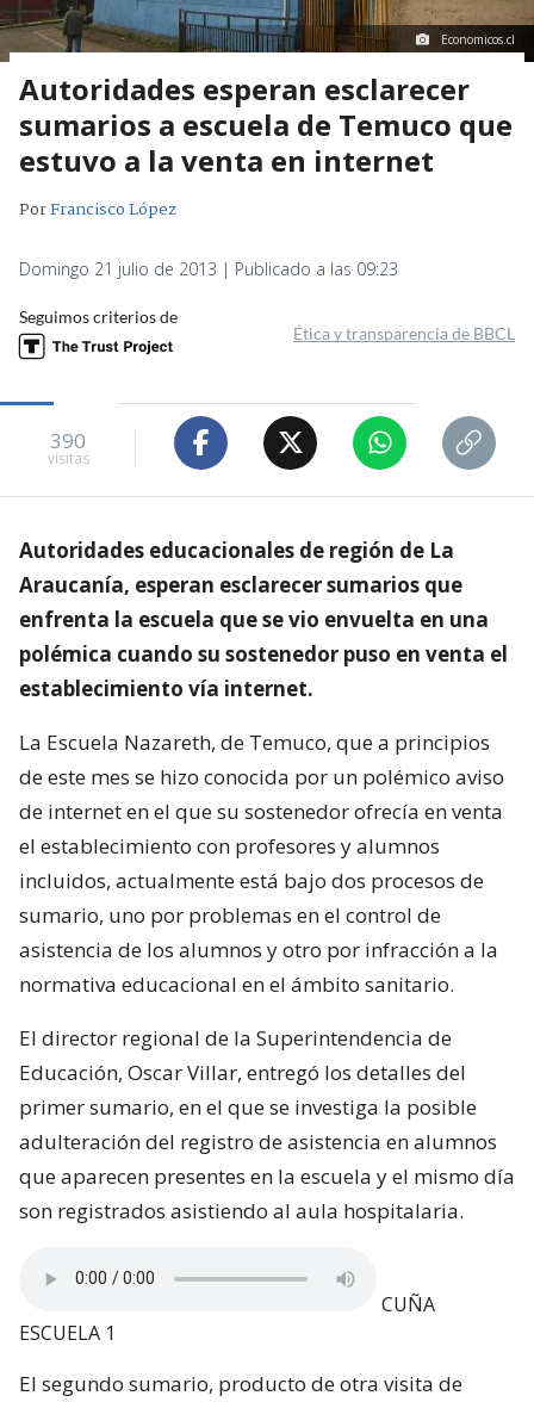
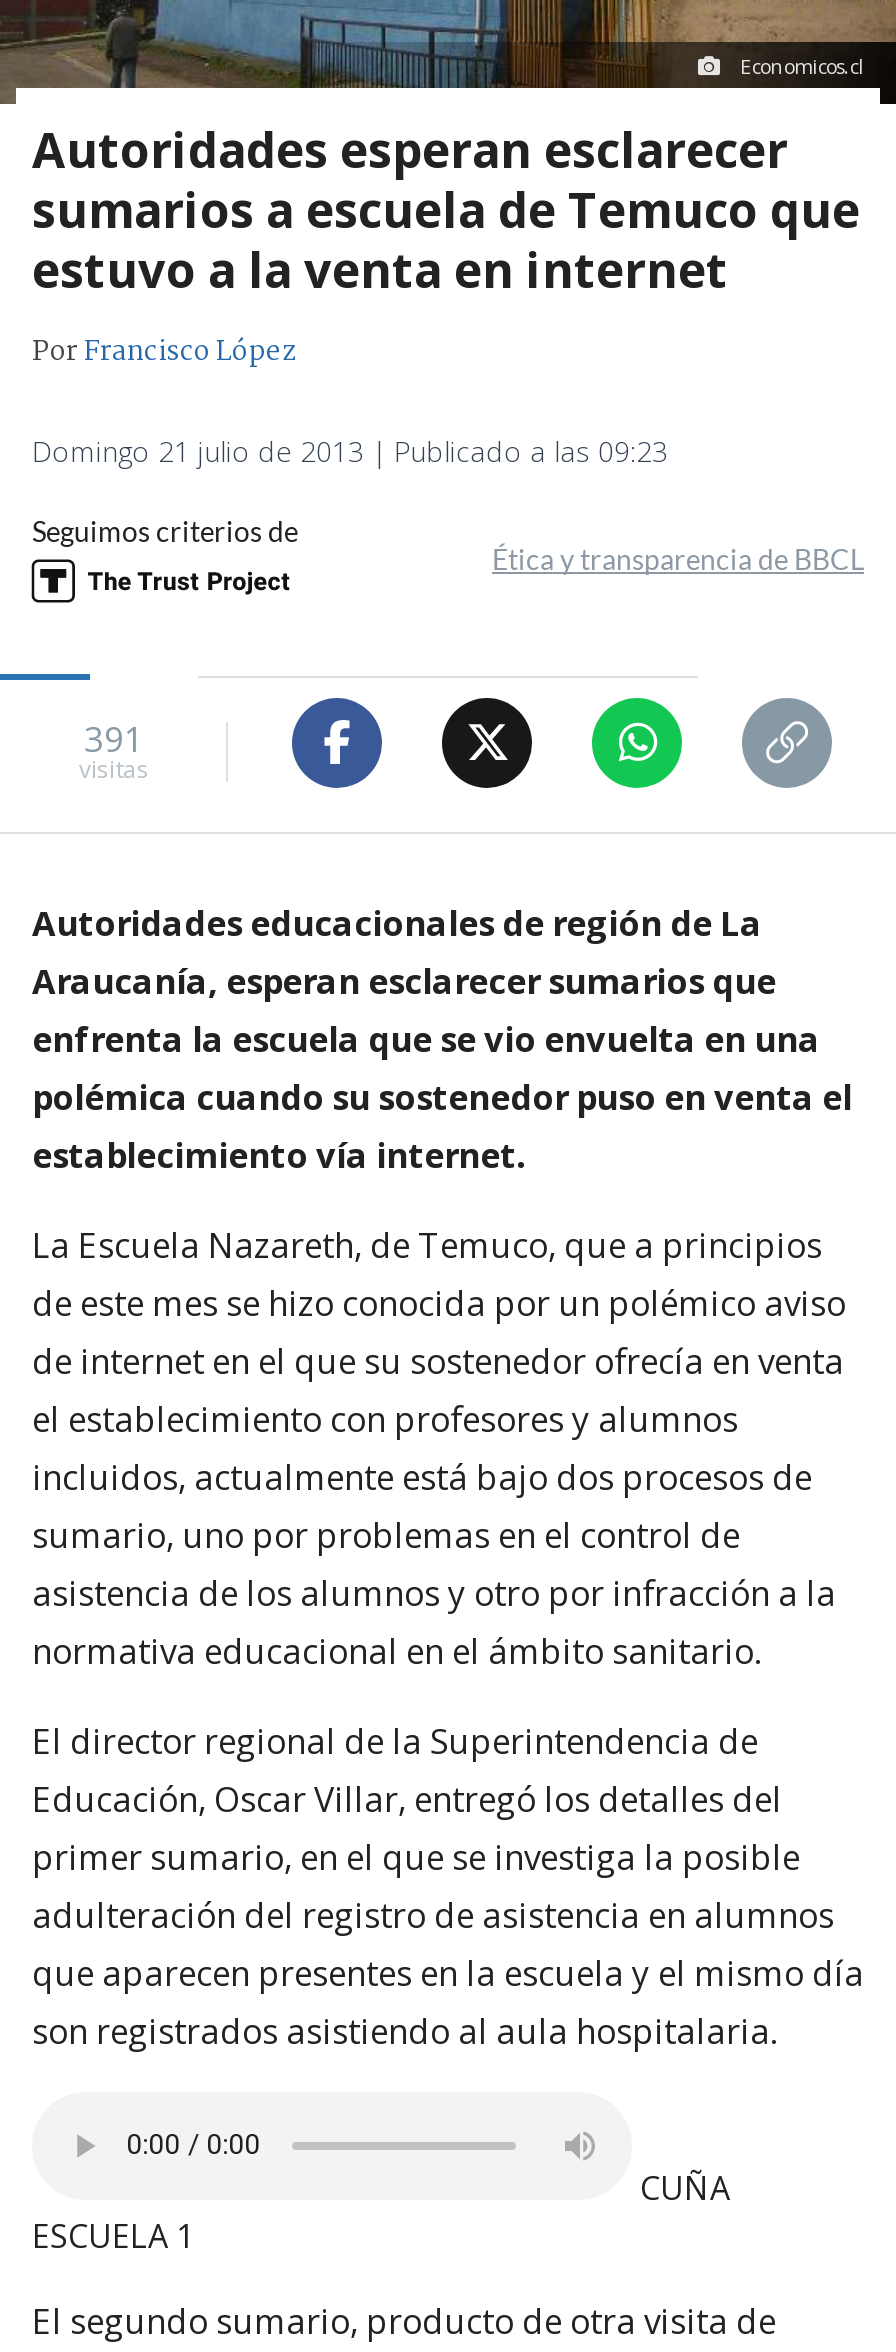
[50,427,86,455] 390 -> [84,717,144,763] 391

